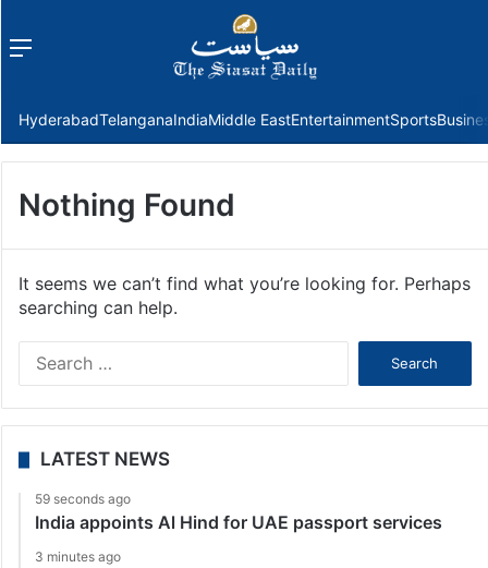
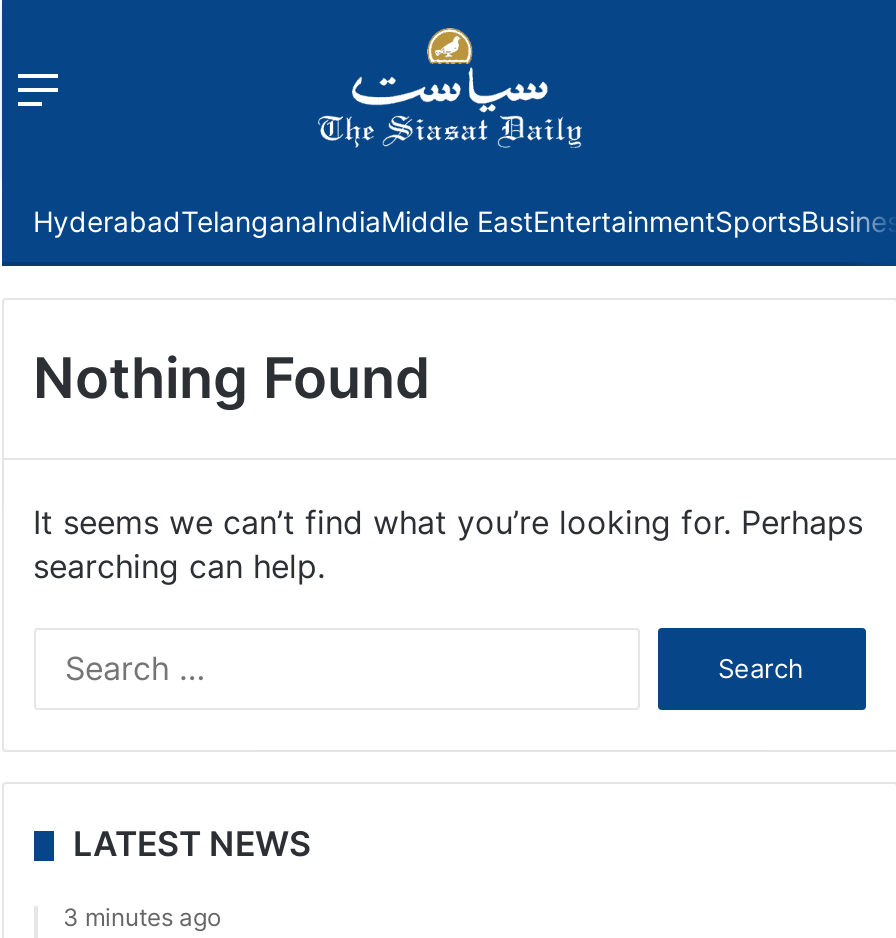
[34,491,442,533] 59 seconds ago | India appoints Al Hind for UAE passport services -> none

